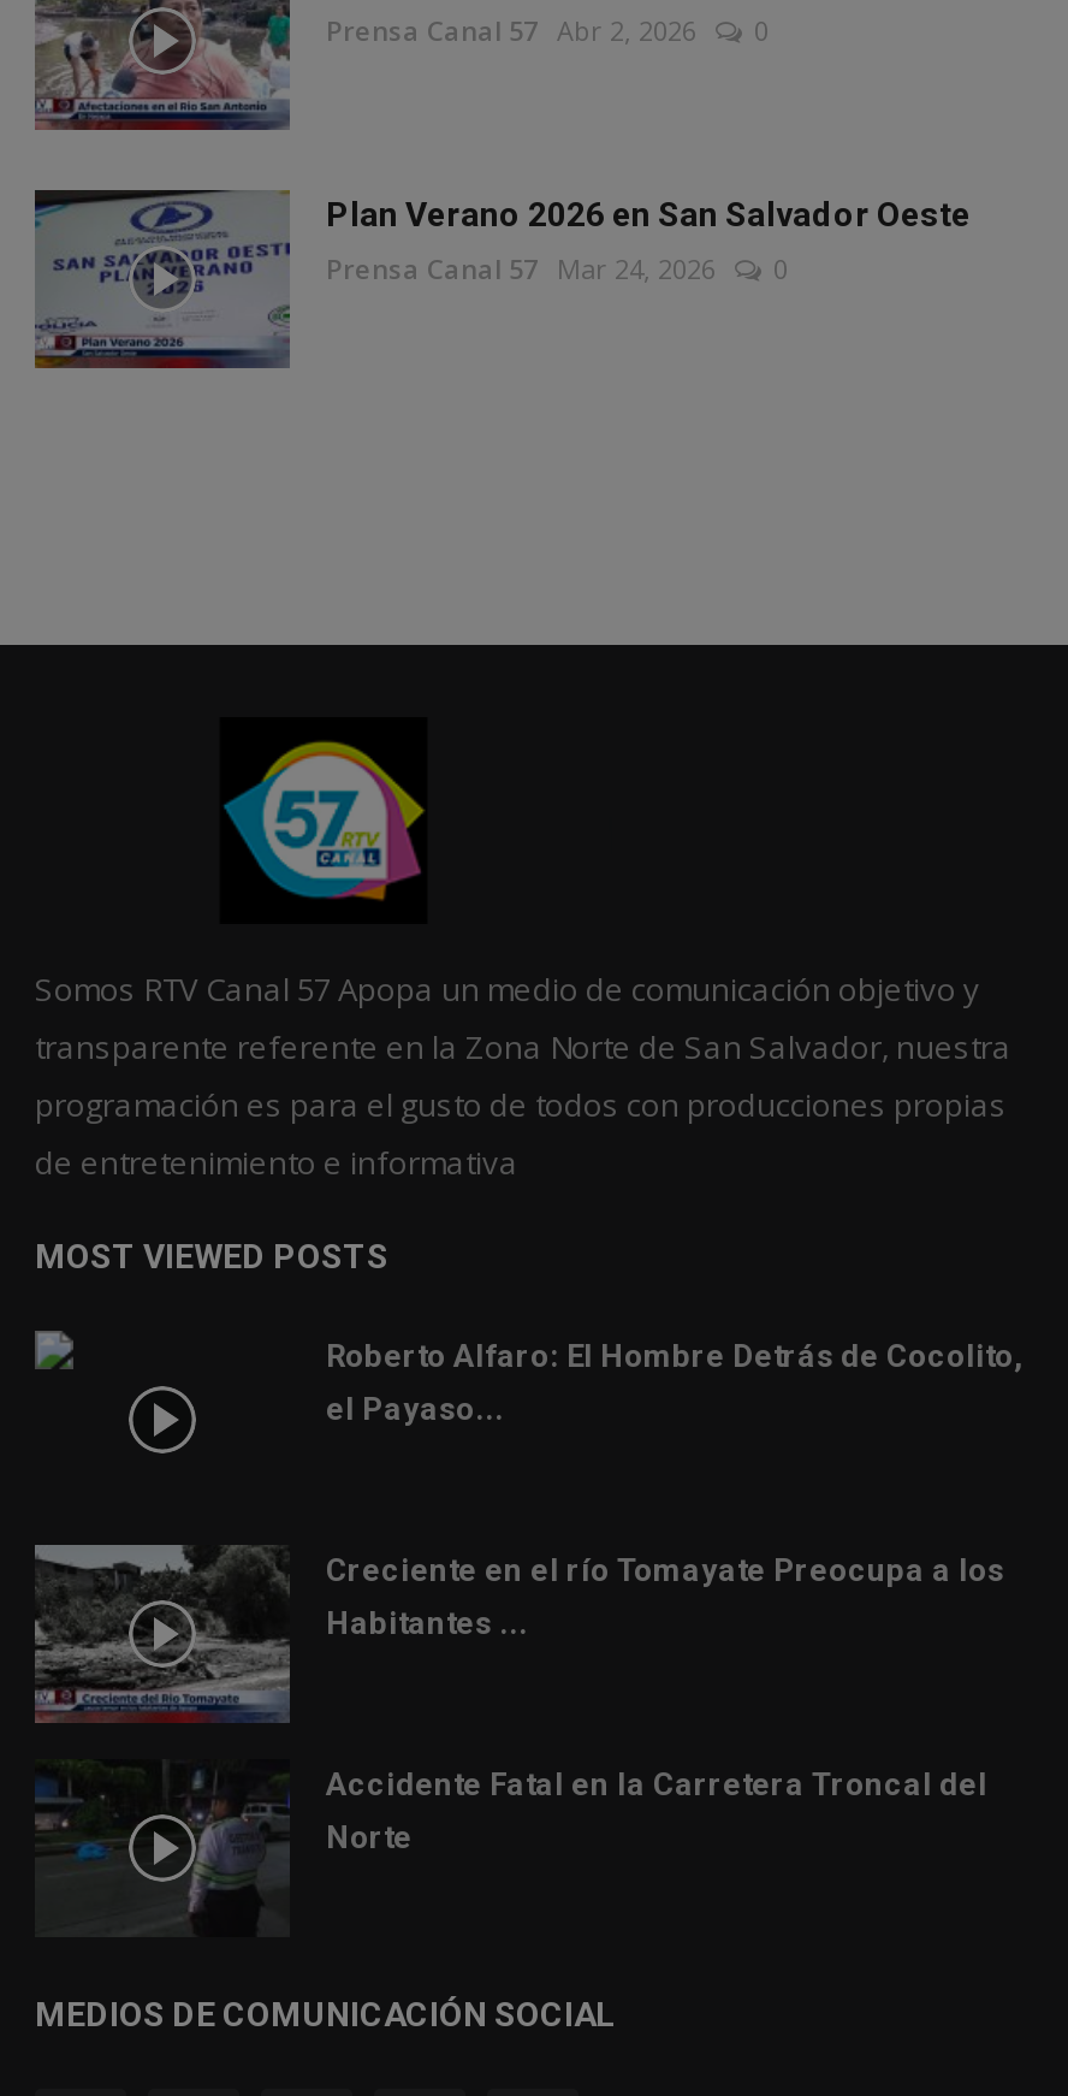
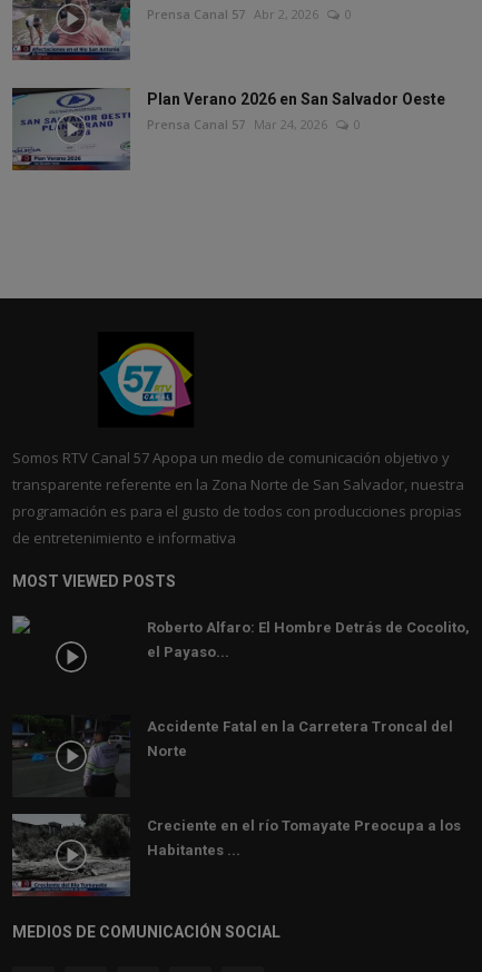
moved [32,1543,1004,1723] -> [11,813,461,896]: [image] | Creciente en el río Tomayate Preocupa a los | Habitantes ...
moved [35,1757,987,1935] -> [12,714,453,796]: [image] | Accidente Fatal en la Carretera Troncal del | Norte

